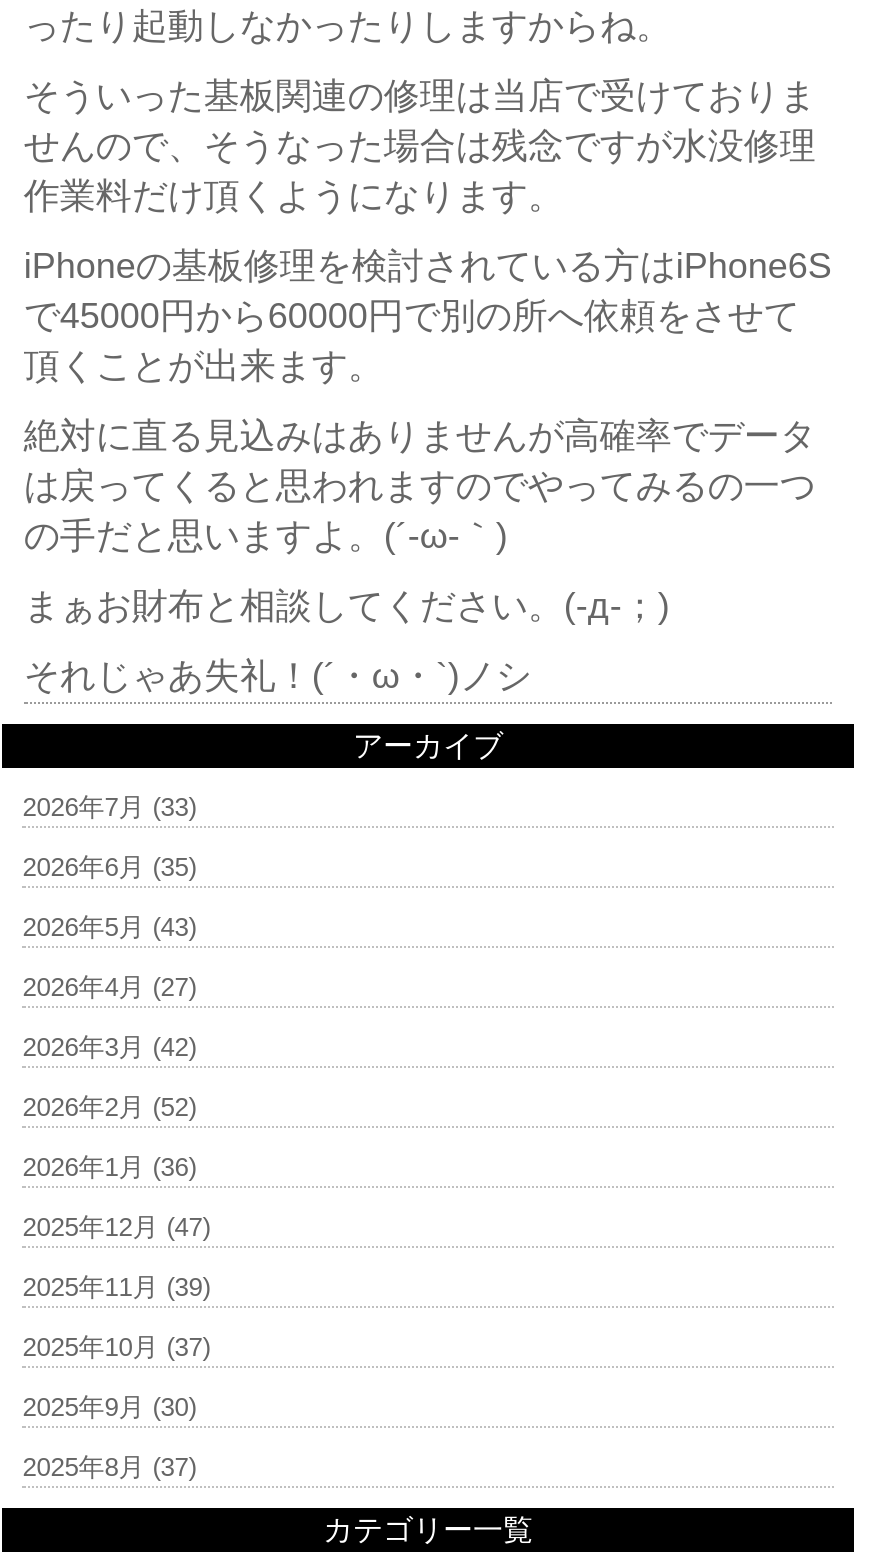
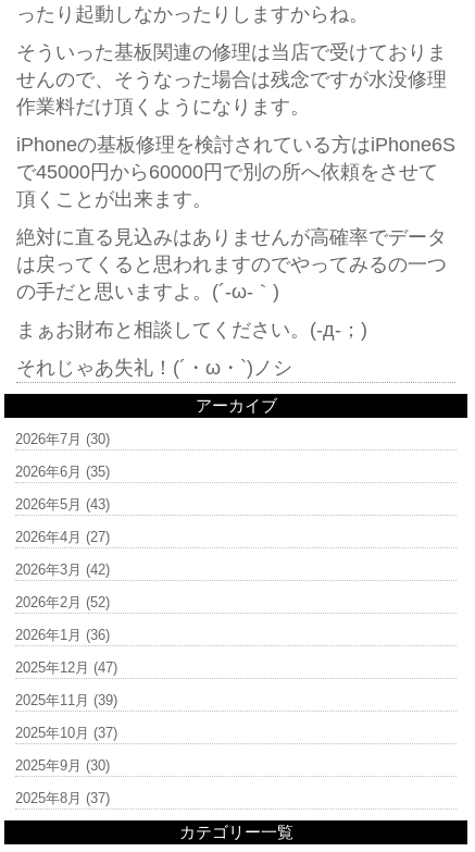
[22,792,196,822] 2026年7月(33) -> [15,431,110,447] 2026年7月(30)

